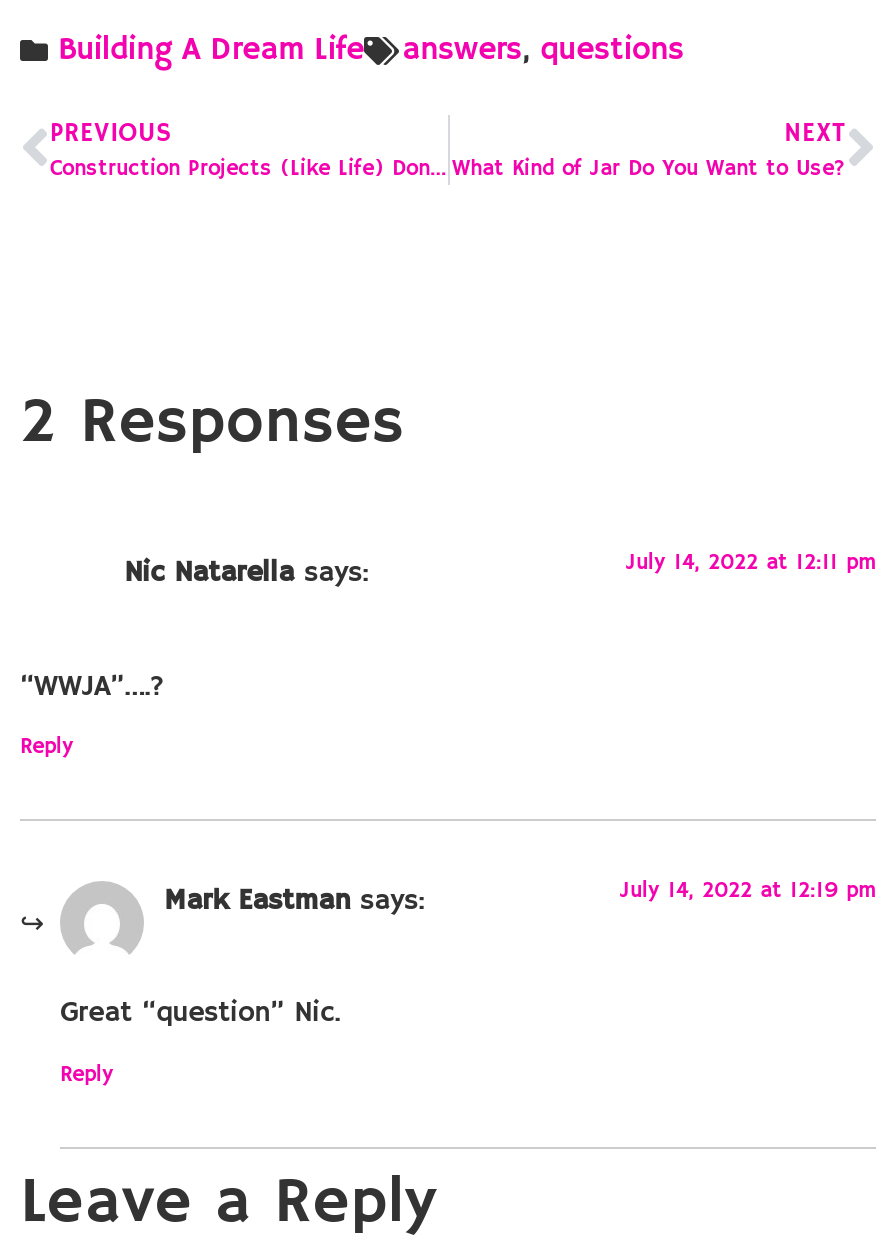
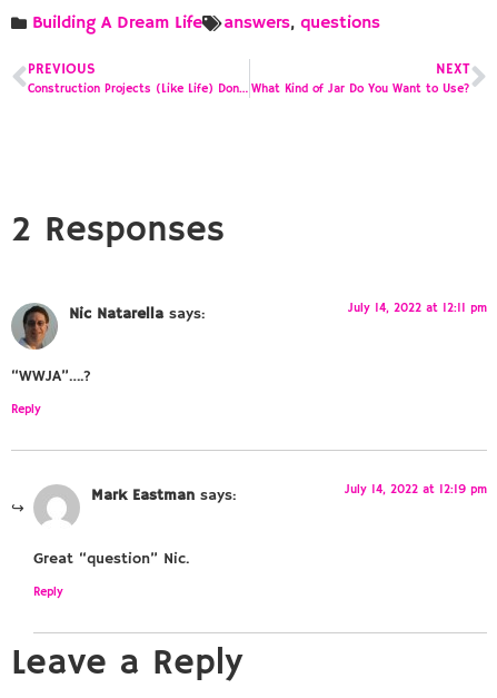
none -> [10,302,59,351] [image]

